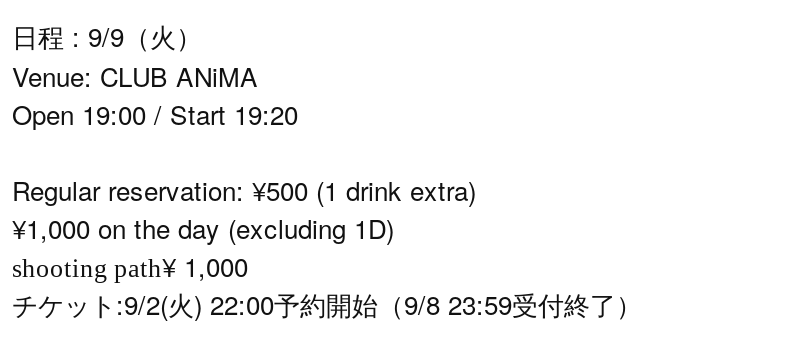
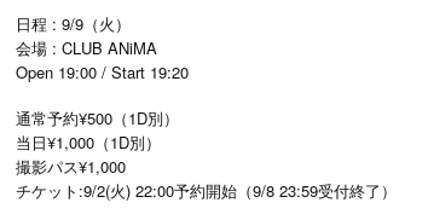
[12,56,258,94] Venue: CLUB ANiMA -> [16,36,157,59] 会場 : CLUB ANiMA
[12,170,476,284] Regular reservation: ¥500 (1 drink extra) | ¥1,000 on the day (excluding 1D) | shooting path¥ 1,000 -> [16,106,179,177] 通常予約¥500（1D別） | 当日¥1,000（1D別） | 撮影パス¥1,000

